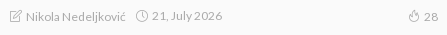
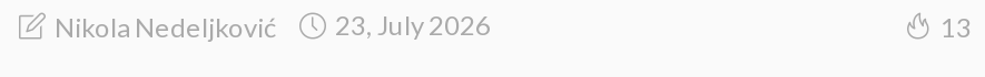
[152,8,438,24] 21, July 2026 | 28 -> [335,9,972,44] 23, July 2026 | 13

